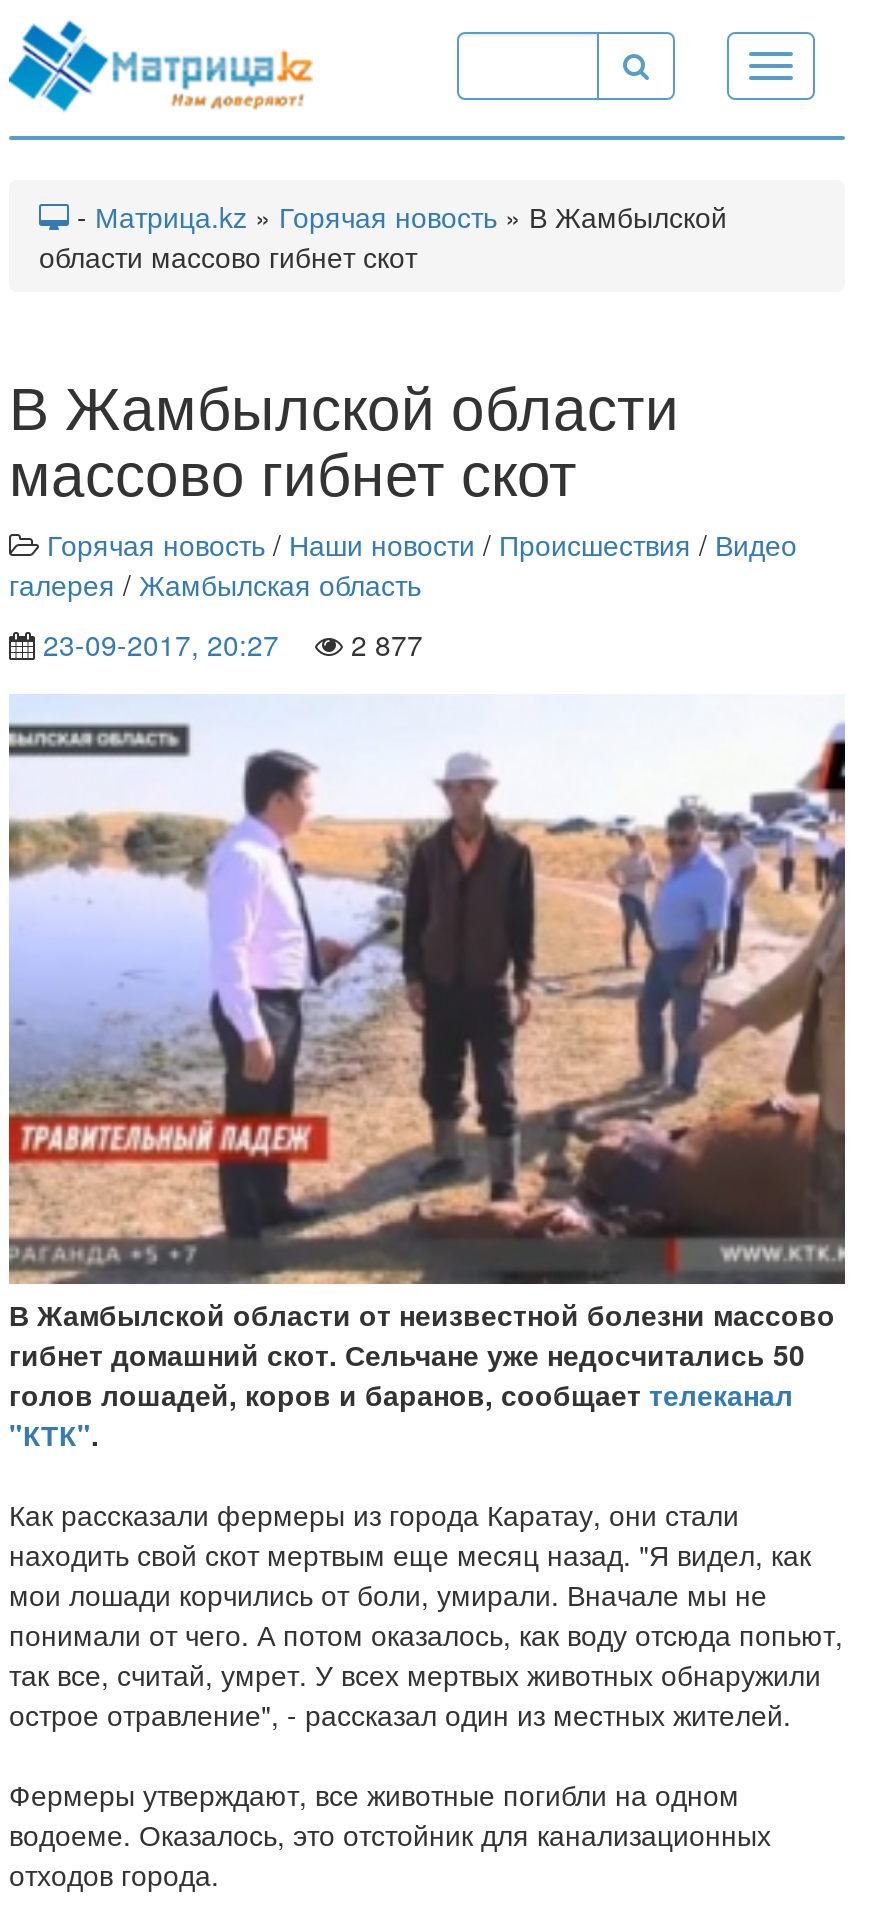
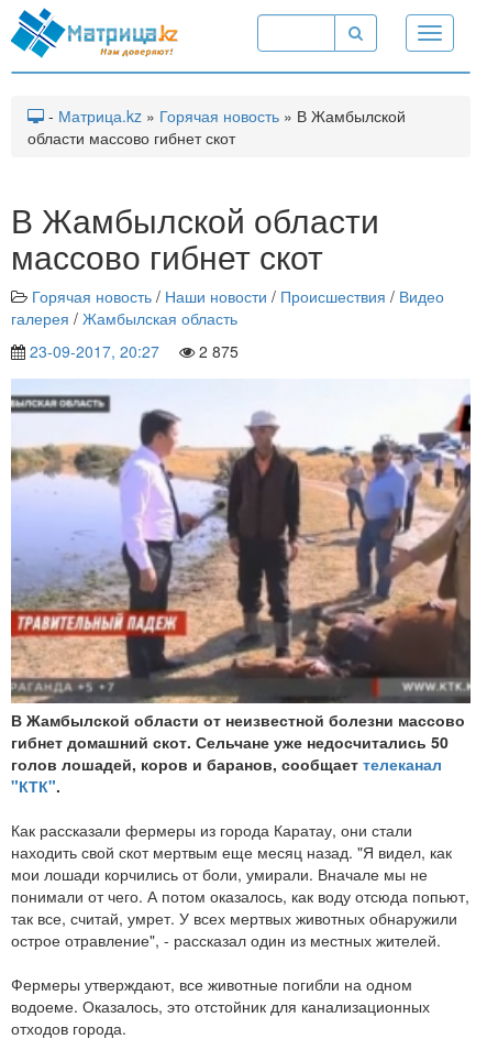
[43,624,451,664] 23-09-2017, 20:27 2 877 -> [30,340,254,362] 23-09-2017, 20:27 2 875

